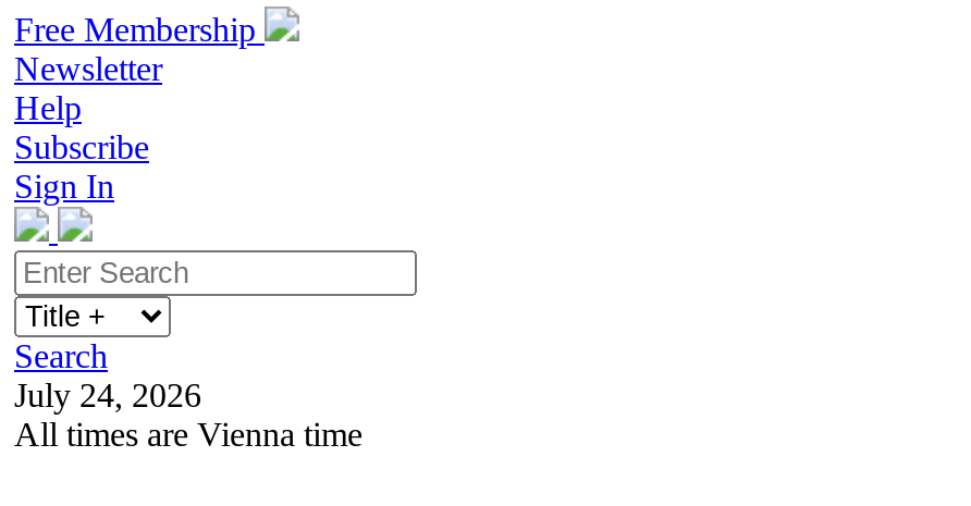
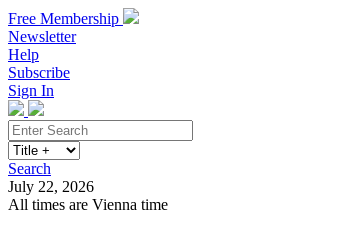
[14,377,201,414] July 24, 2026 -> [8,178,94,195] July 22, 2026

